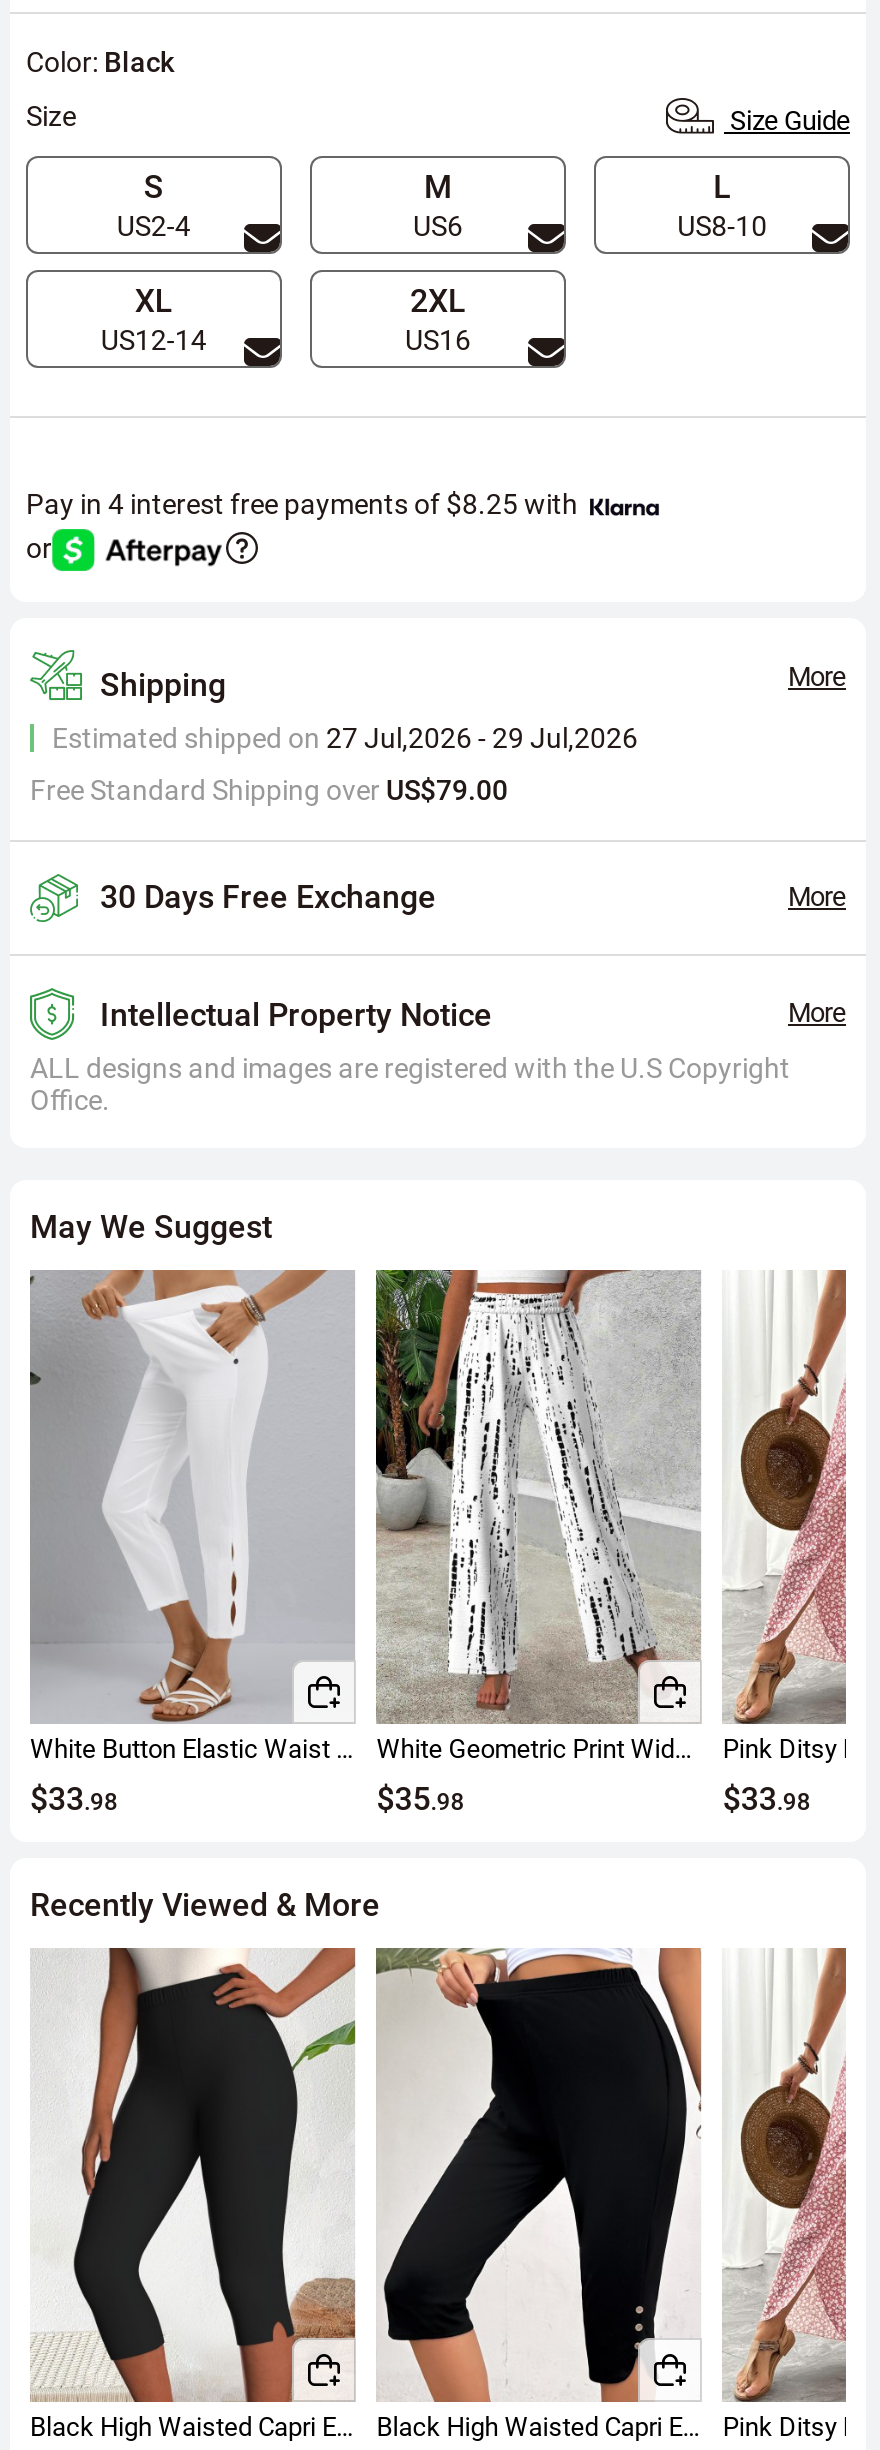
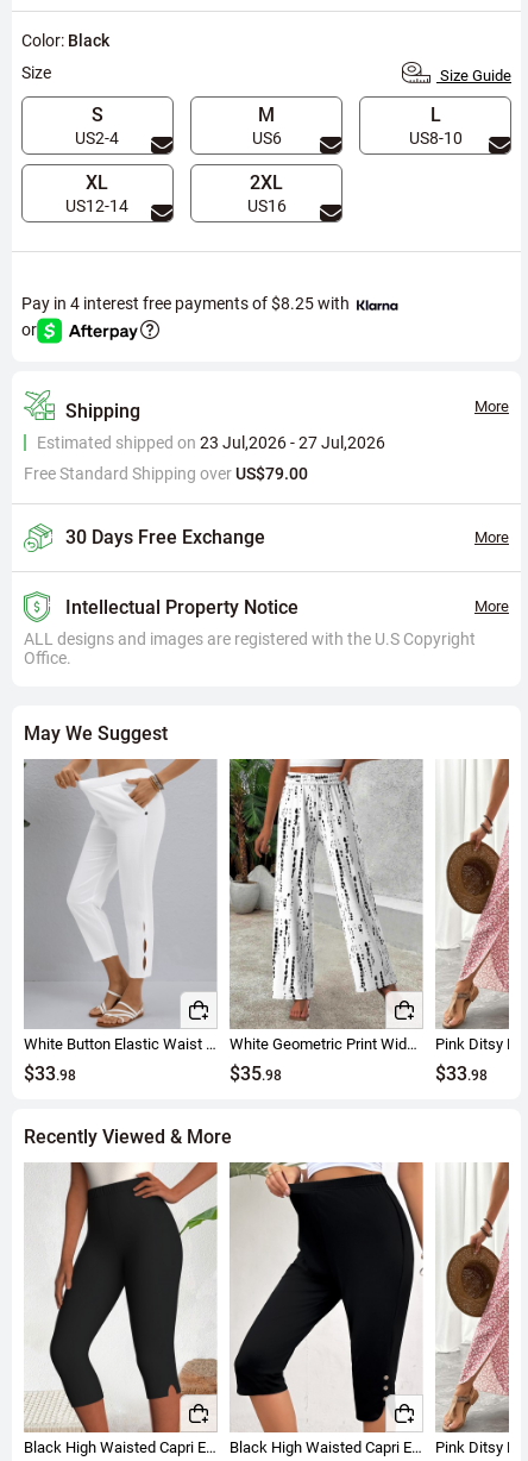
[46,722,638,754] Estimated shipped on 27 Jul,2026 - 29 Jul,2026 -> [33,433,385,452] Estimated shipped on 23 Jul,2026 - 27 Jul,2026

